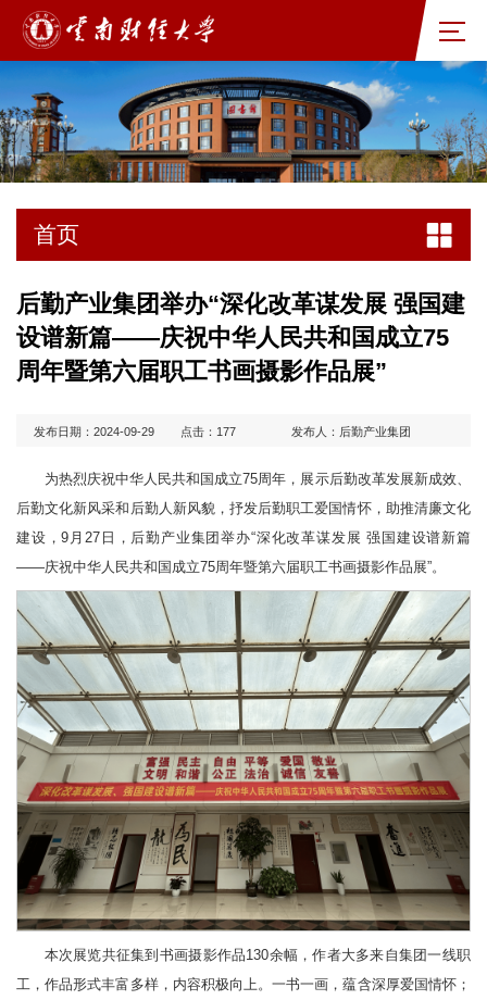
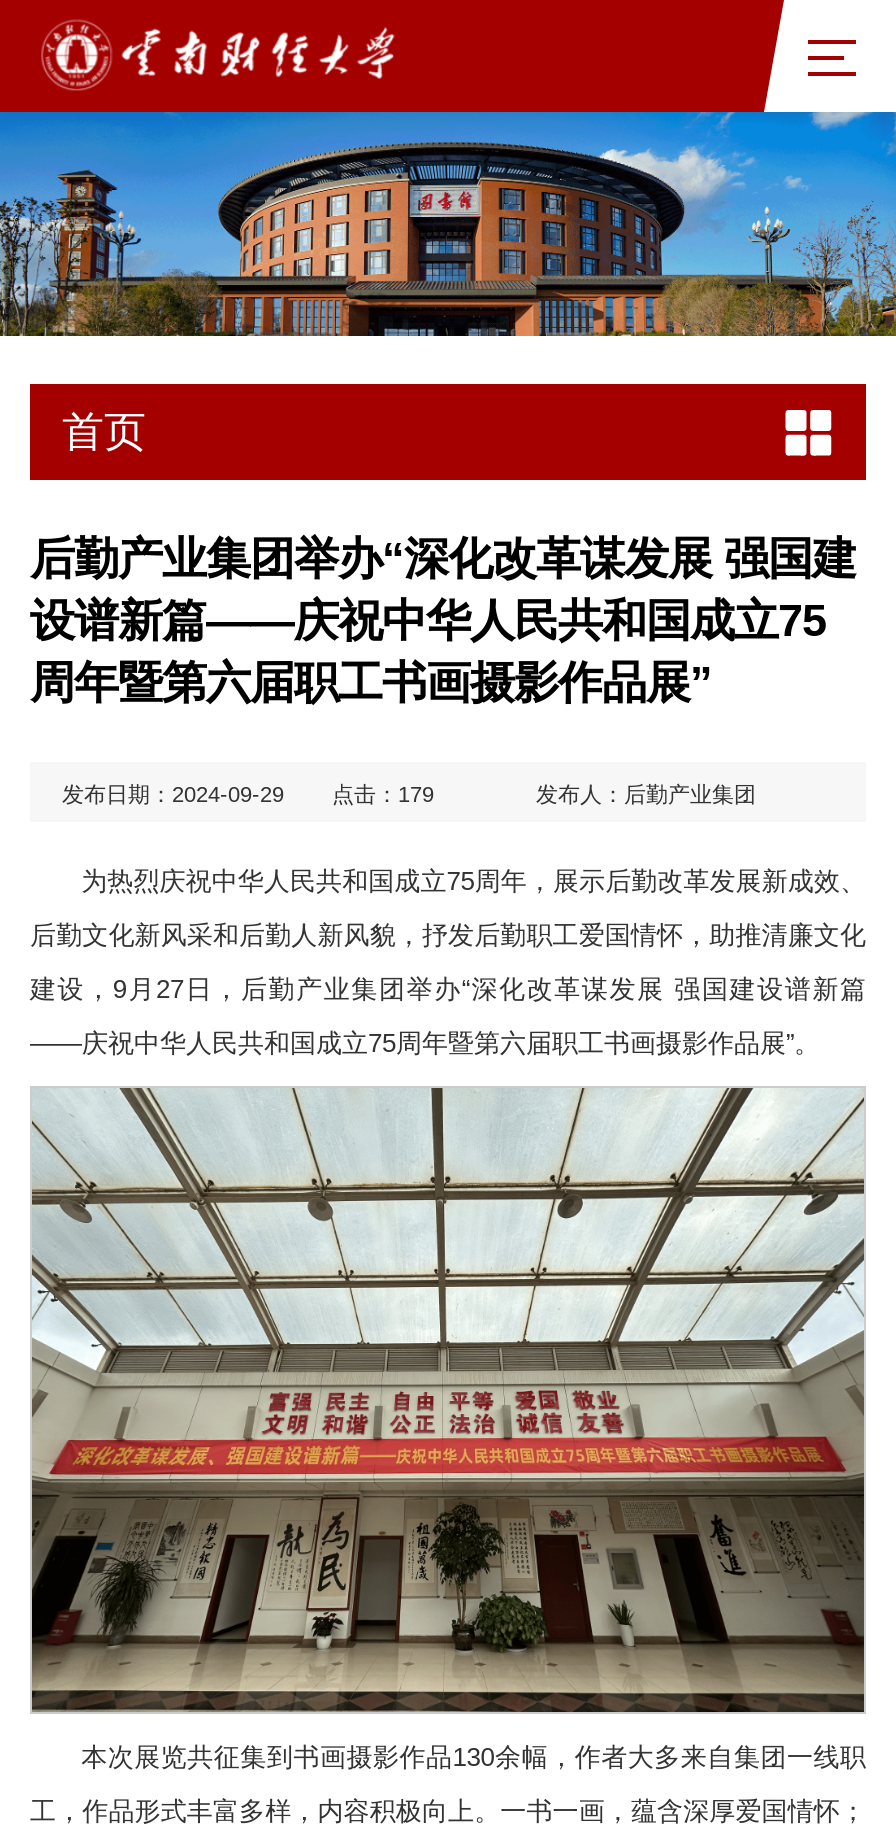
[34,425,236,438] 发布日期：2024-09-29 点击：177 -> [62,782,434,806] 发布日期：2024-09-29 点击：179

